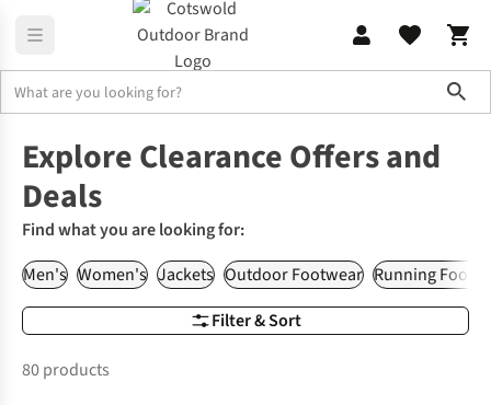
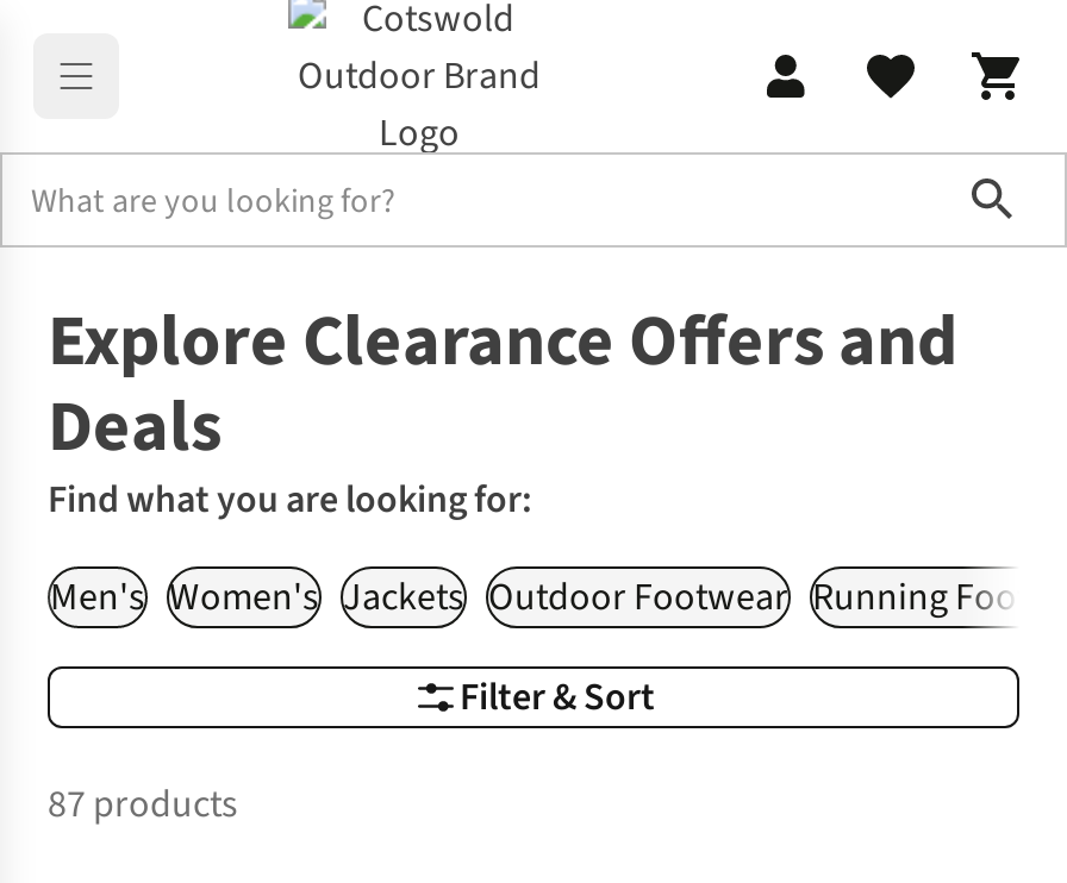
[22,358,110,382] 80 products -> [48,778,238,831] 87 products

